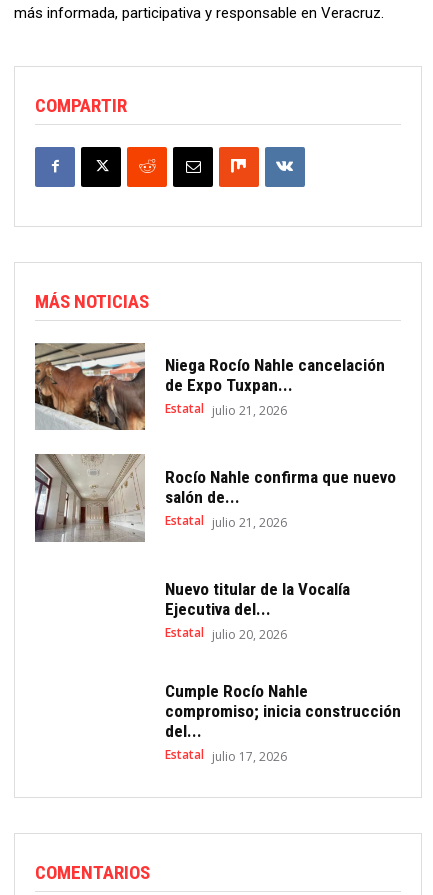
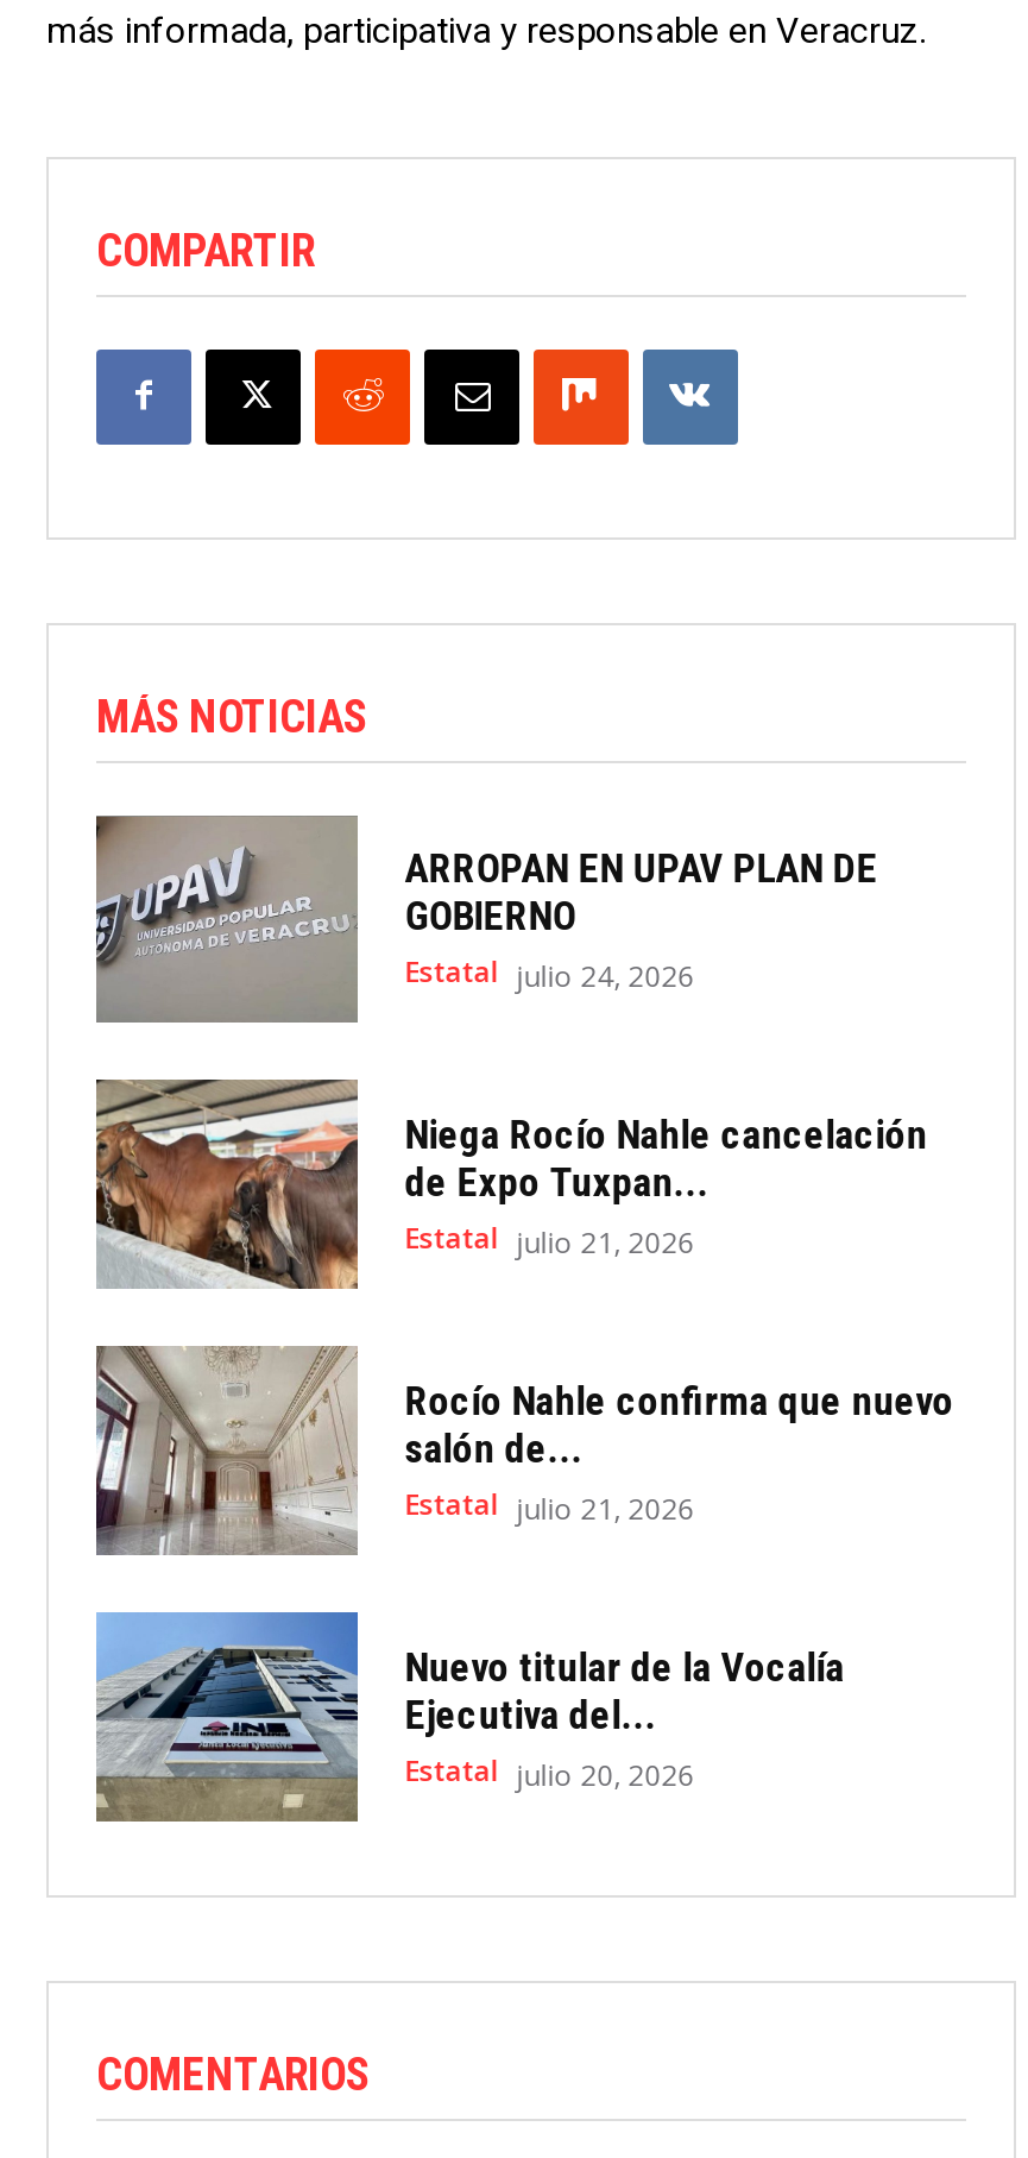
none -> [94,816,878,1023] [image] | ARROPAN EN UPAV PLAN DE | GOBIERNO | Estatal julio 24, 2026
moved [33,340,396,643] -> [92,1075,954,1794]: [image] | Niega Rocío Nahle cancelación | de Expo Tuxpan... | ... | Ejecutiva del... | Estatal julio 20, 2026
none -> [94,1610,360,1824] [image]
[165,680,401,764] Cumple Rocío Nahle | compromiso; inicia construcción | del... | Estatal julio 17, 2026 -> none

